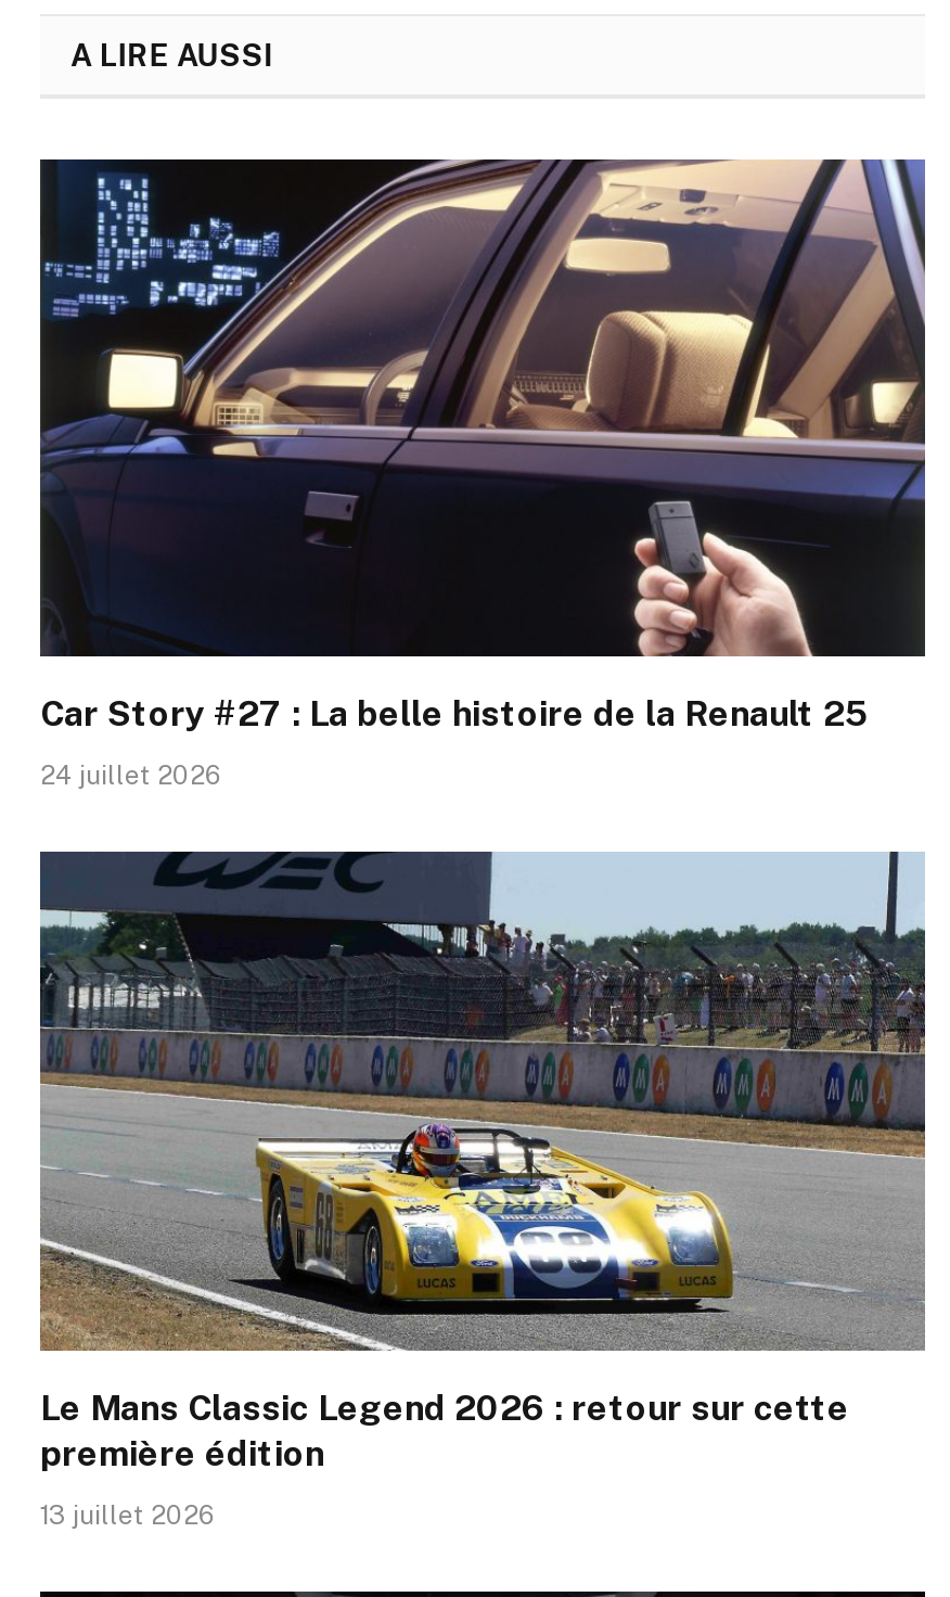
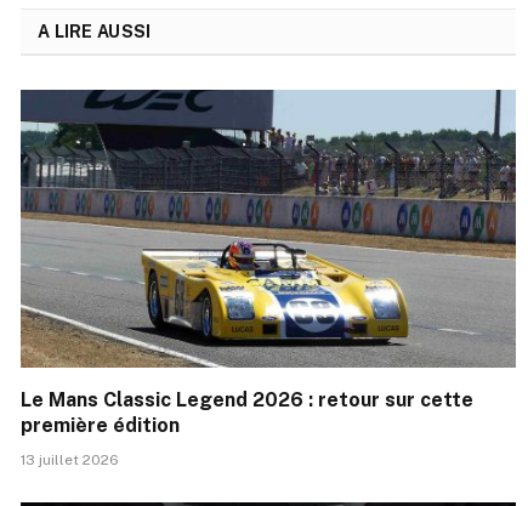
[38,157,925,791] [image] | Car Story #27 : La belle histoire de la Renault 25 | 24 juillet 2026 -> none

